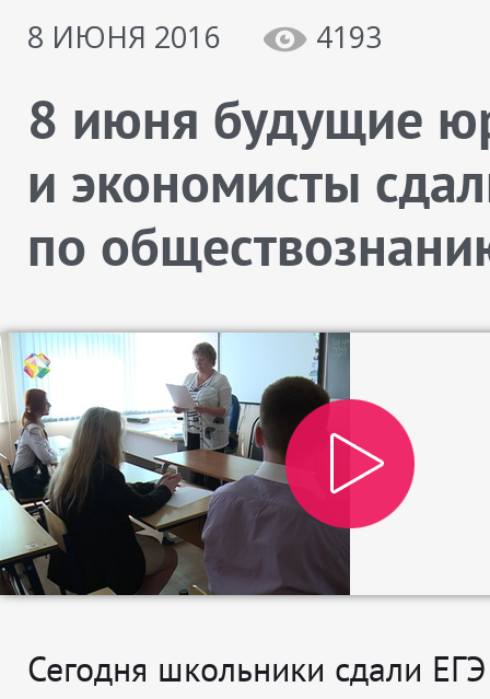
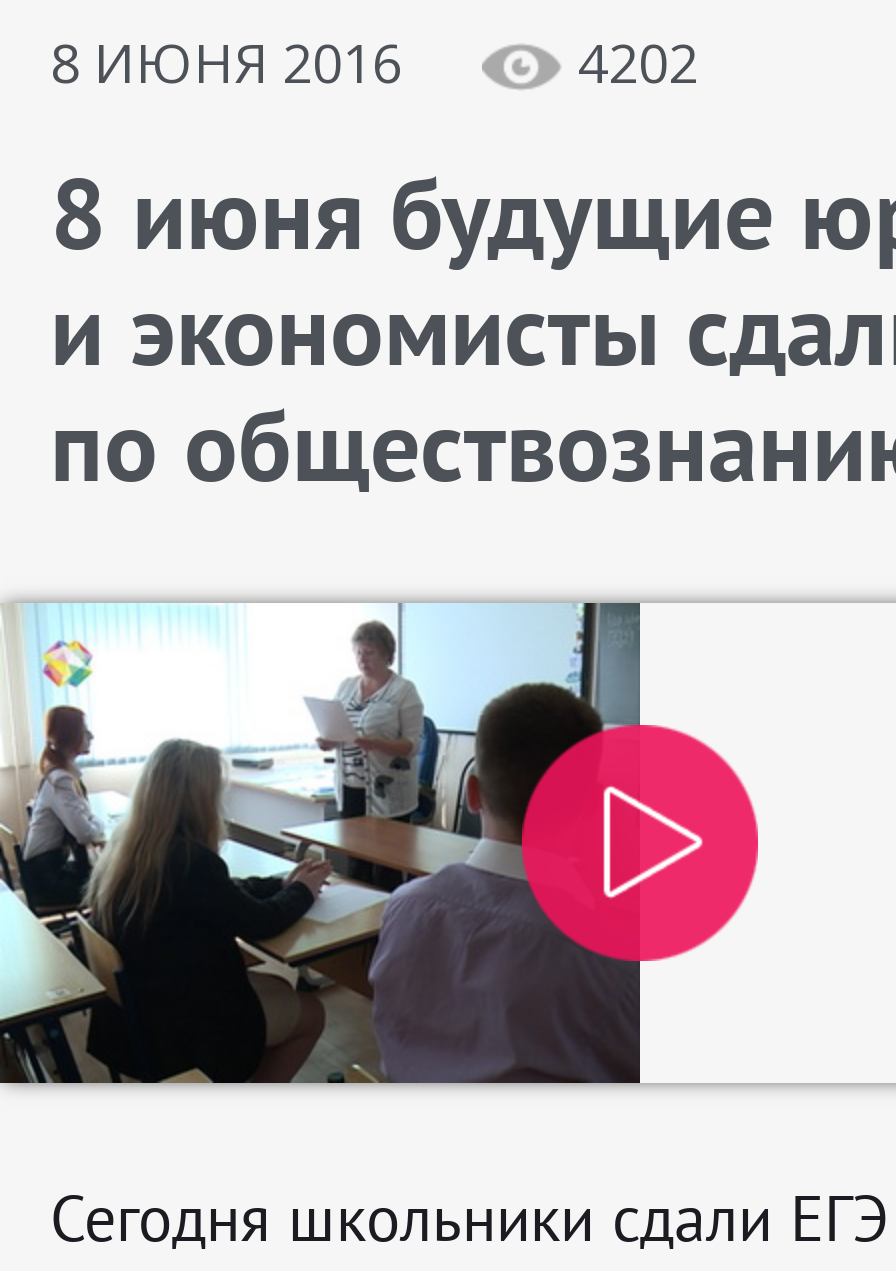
[27,17,382,57] 8 ИЮНЯ 2016 4193 -> [50,26,698,100] 8 ИЮНЯ 2016 4202

